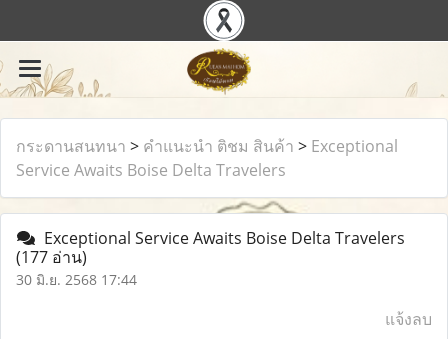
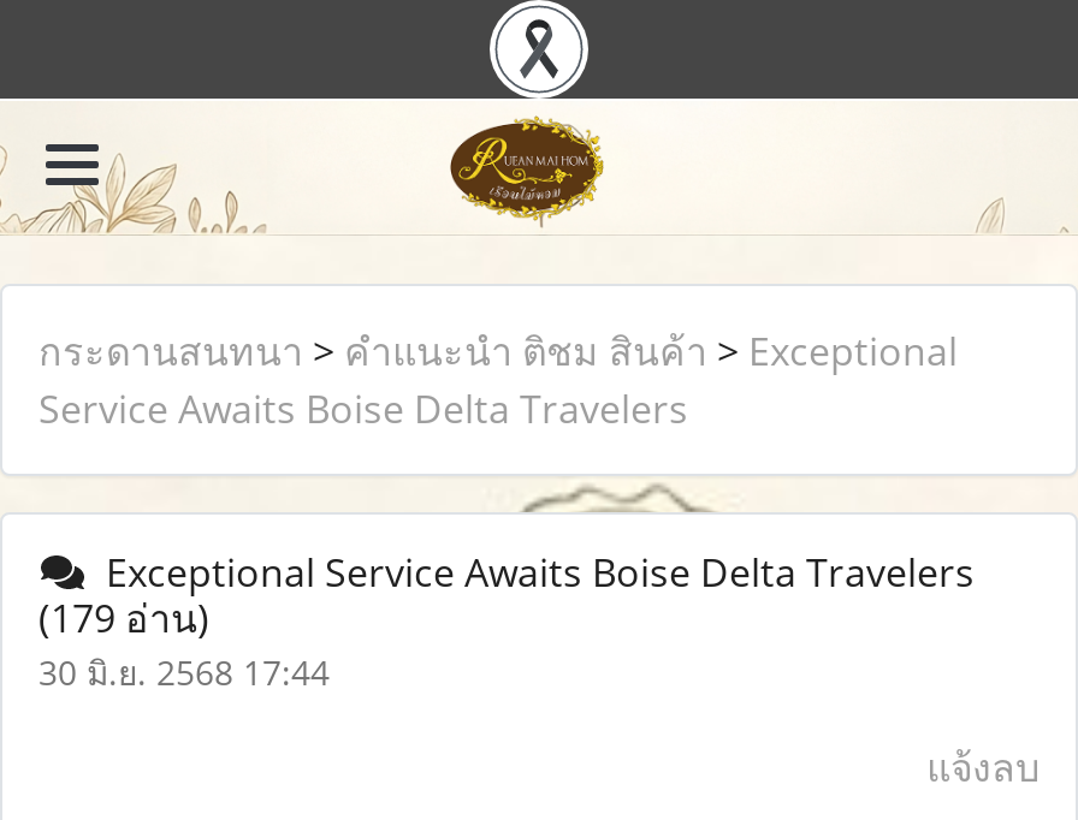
[16,246,87,268] (177 อ่าน) -> [38,592,209,644] (179 อ่าน)

